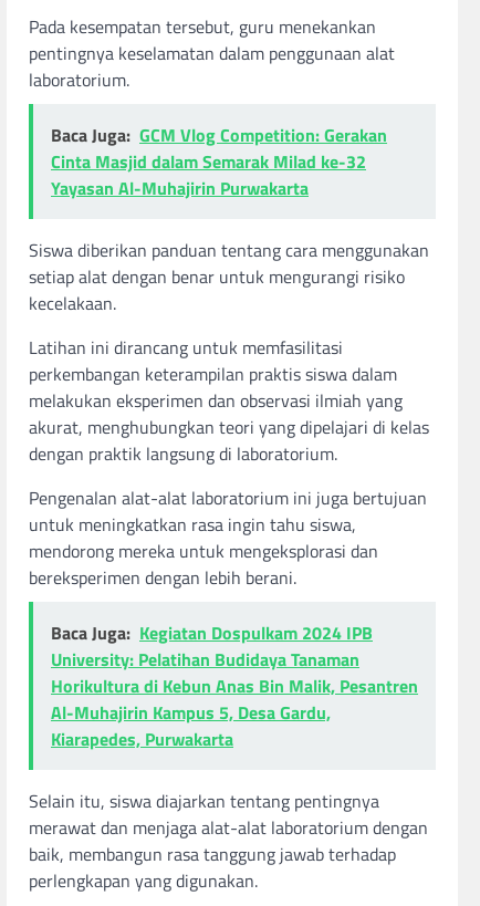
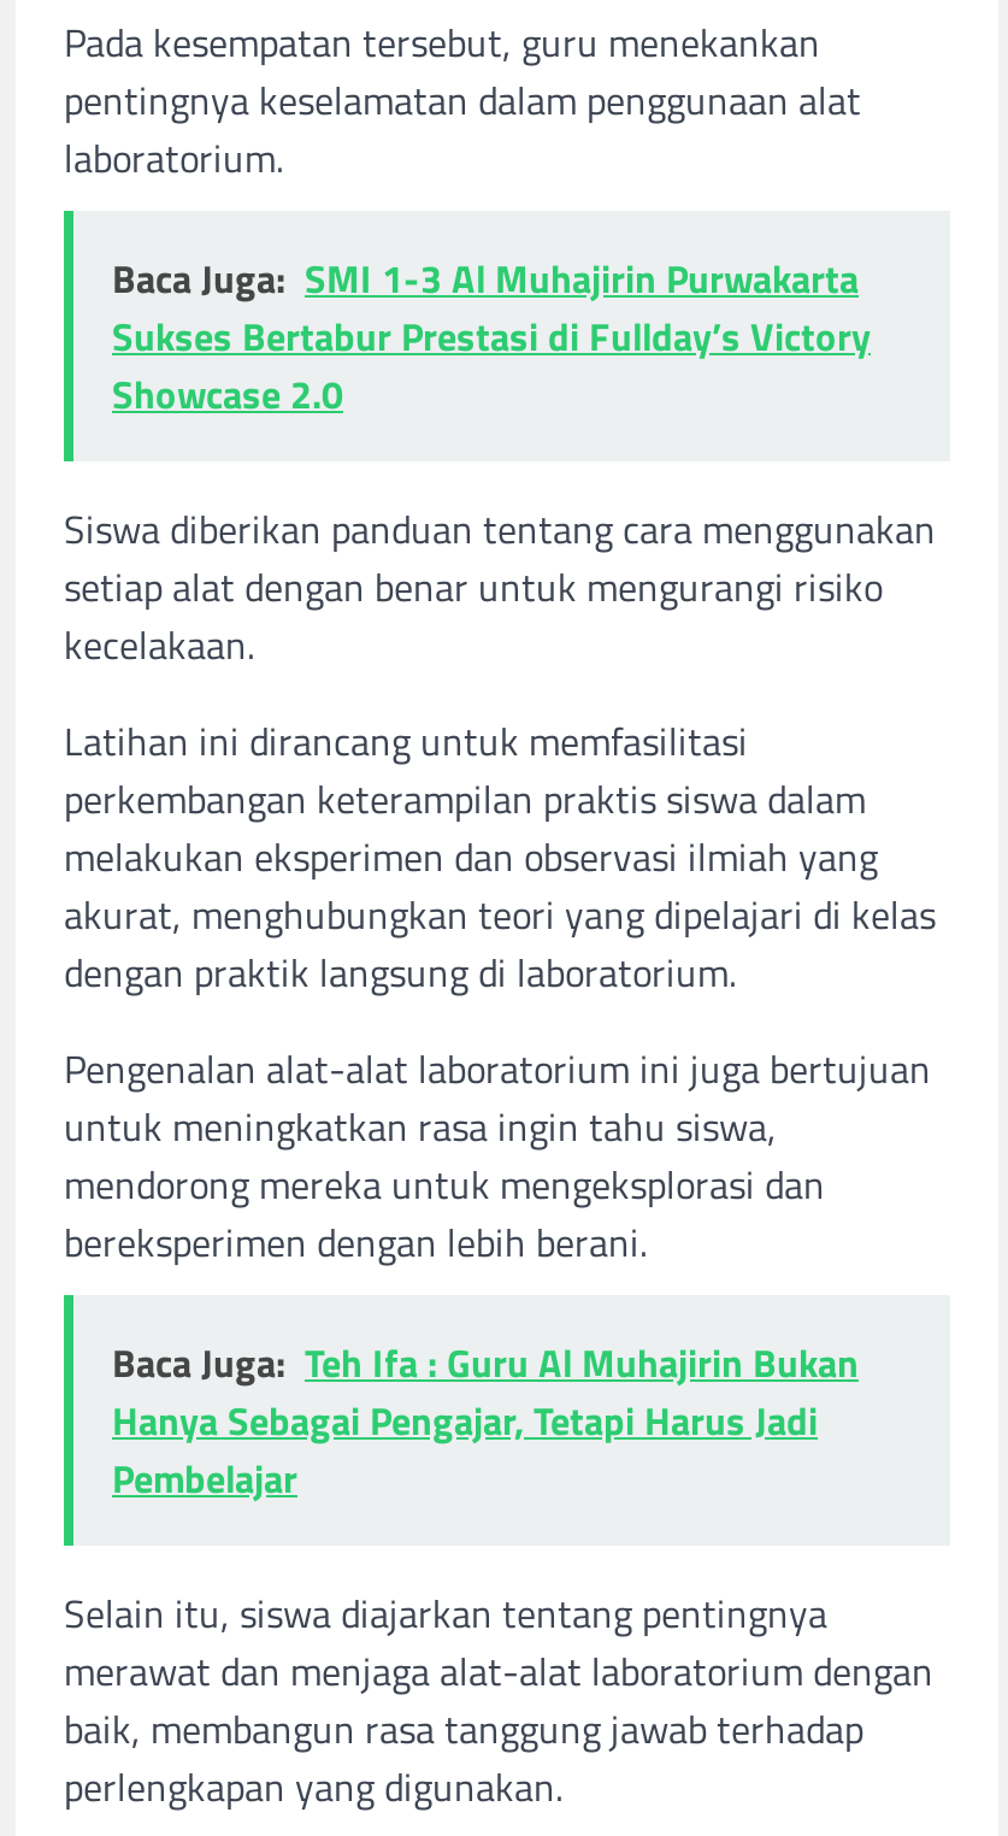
[51,122,387,201] Baca Juga: GCM Vlog Competition: Gerakan | Cinta Masjid dalam Semarak Milad ke-32 | Yayasan Al-Muhajirin Purwakarta -> [112,249,871,423] Baca Juga: SMI 1-3 Al Muhajirin Purwakarta | Sukses Bertabur Prestasi di Fullday’s Victory | Showcase 2.0
[51,619,418,752] Baca Juga: Kegiatan Dospulkam 2024 IPB | University: Pelatihan Budidaya Tanaman | Horikultura di Kebun Anas Bin Malik, Pesantren | Al-Muhajirin Kampus 5, Desa Gardu, | Kiarapedes, Purwakarta -> [112,1334,859,1507] Baca Juga: Teh Ifa : Guru Al Muhajirin Bukan | Hanya Sebagai Pengajar, Tetapi Harus Jadi | Pembelajar

